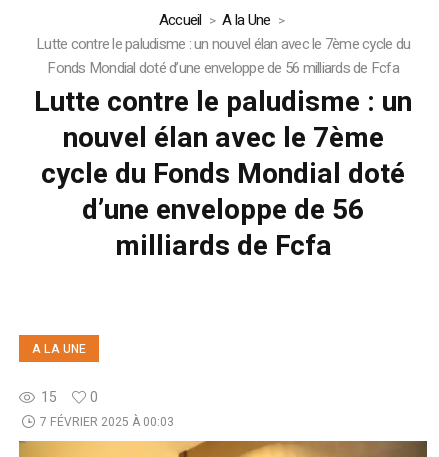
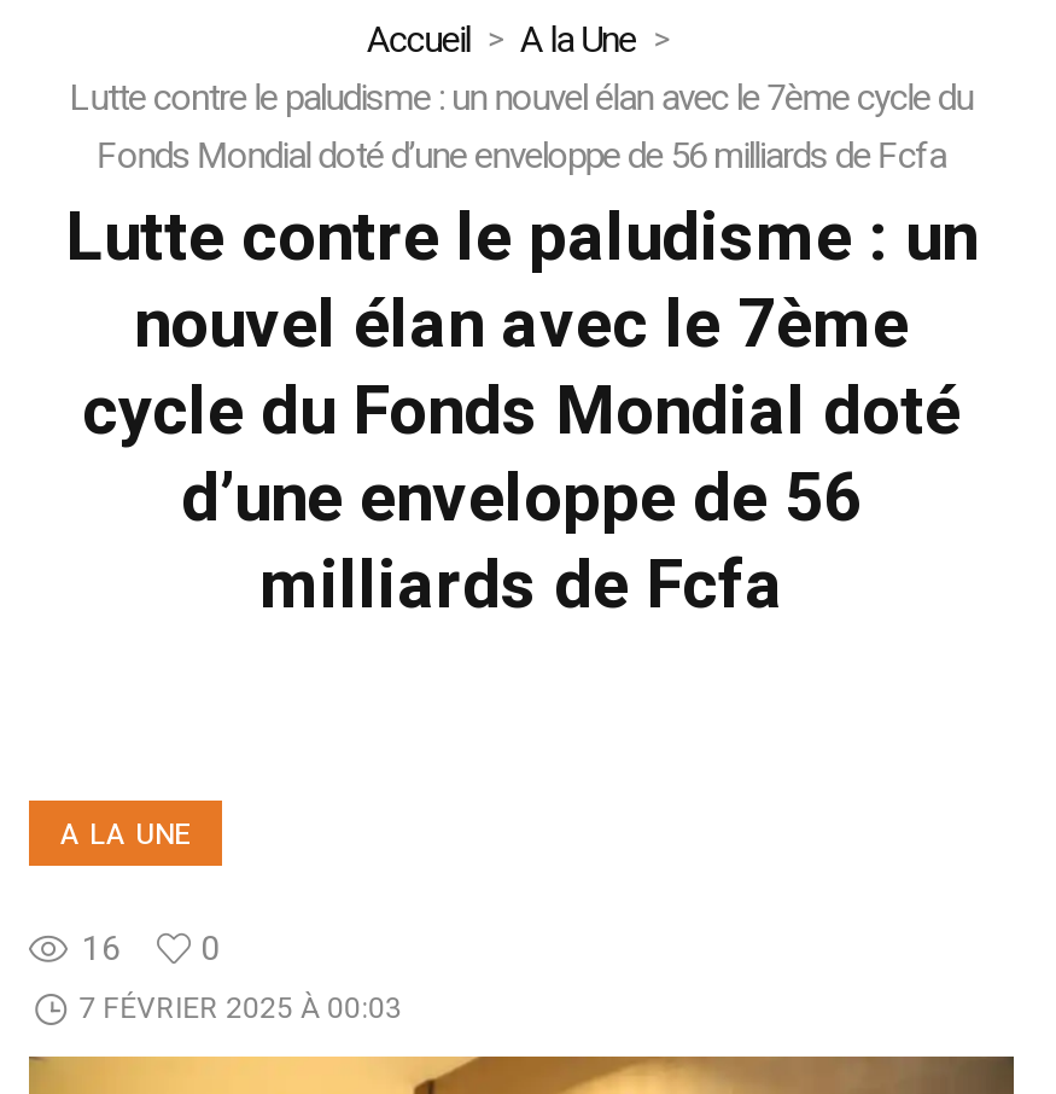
[41,387,98,408] 15 0 -> [82,925,220,975] 16 0

